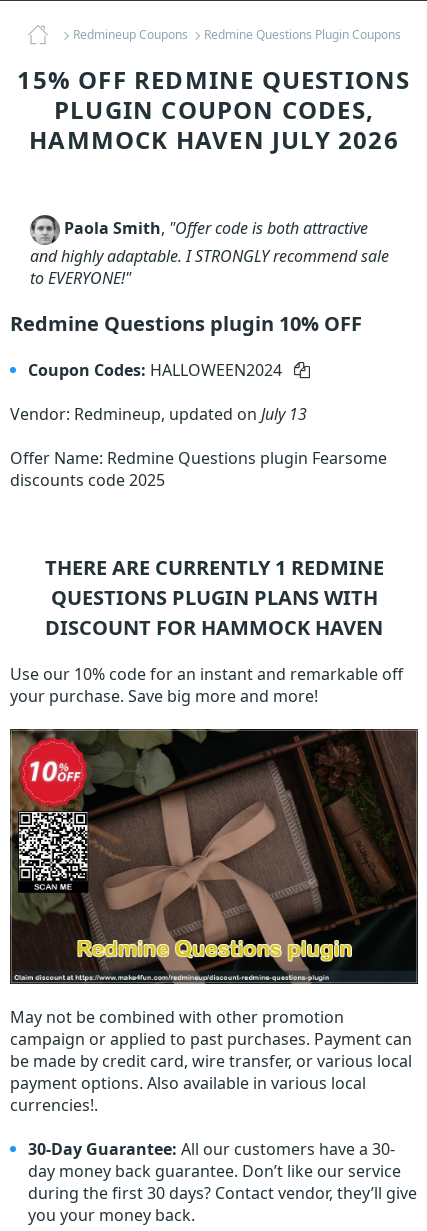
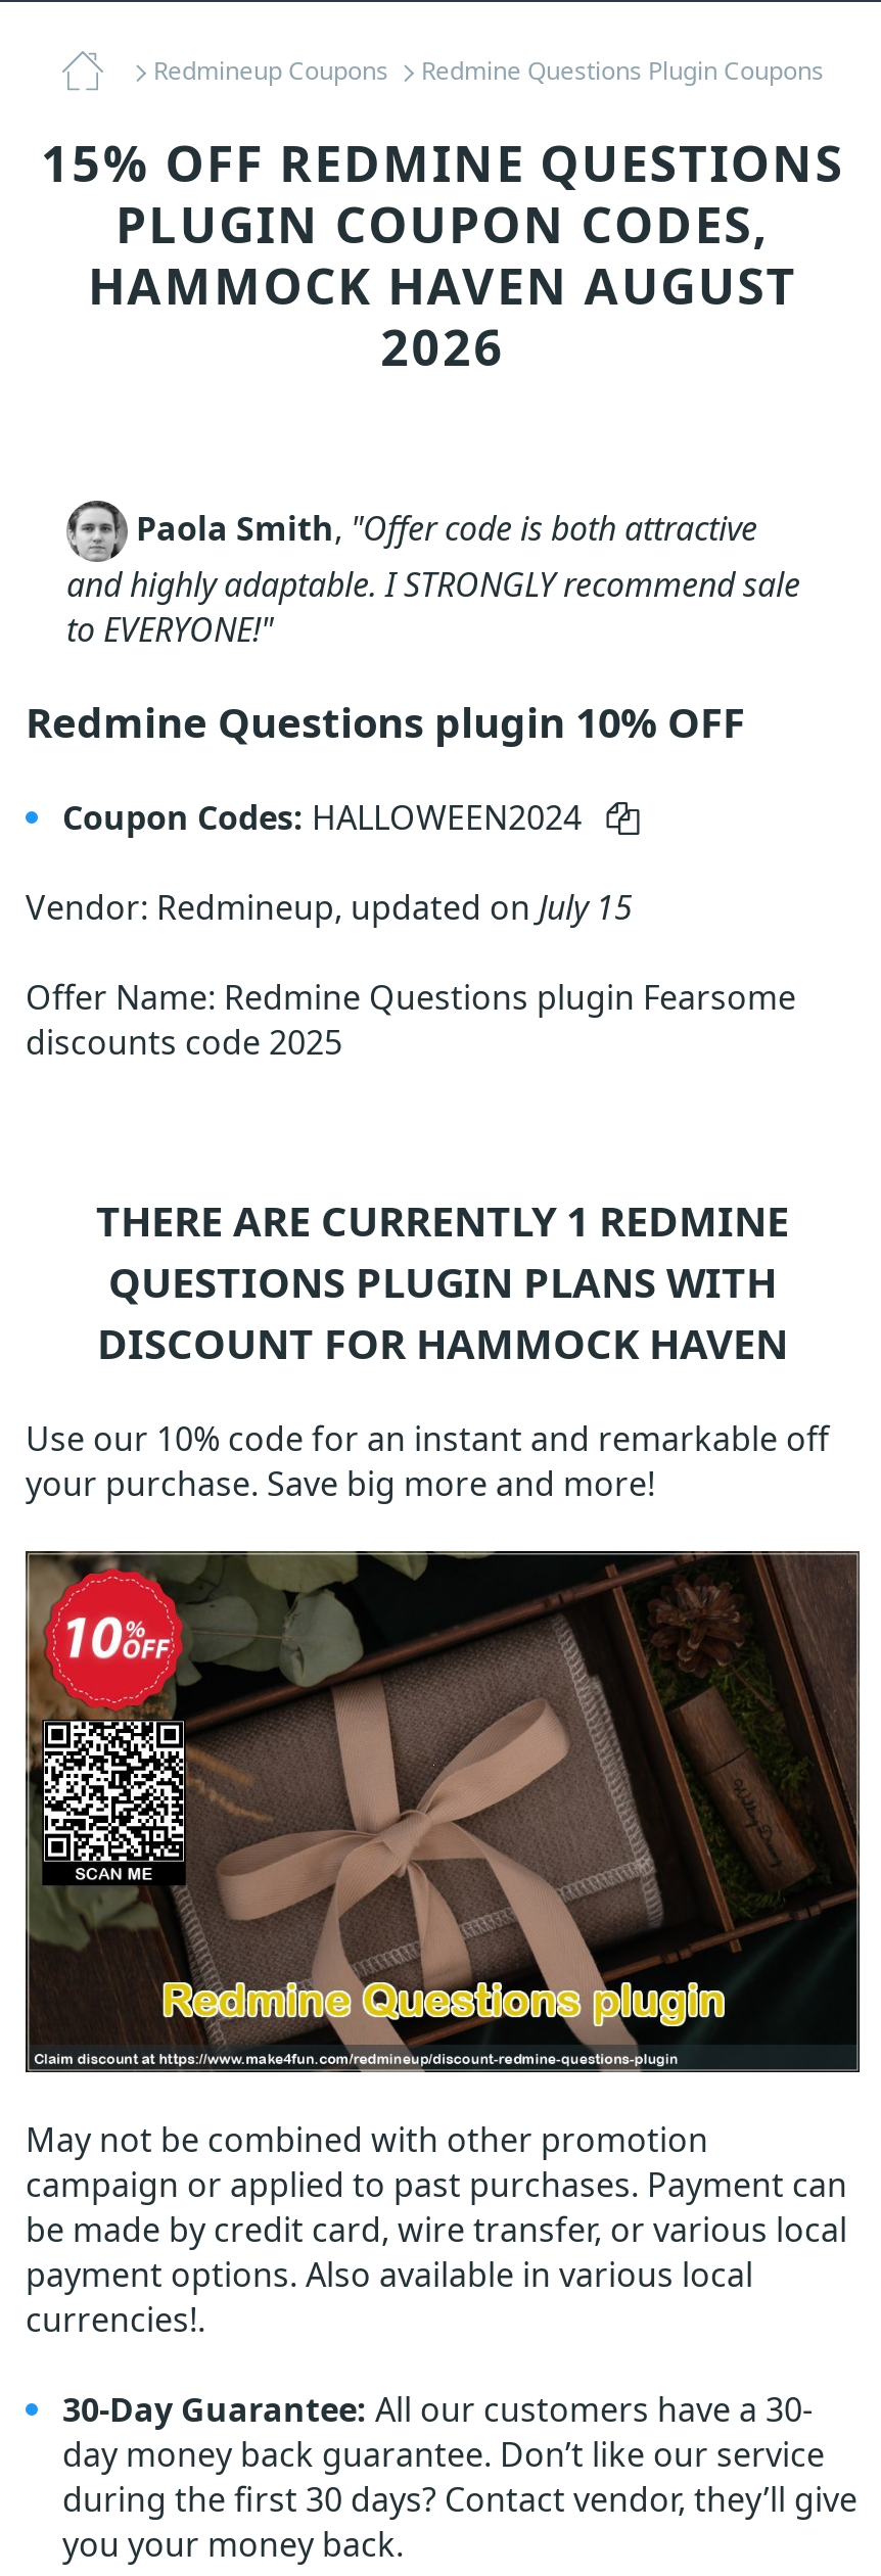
[29,123,399,156] HAMMOCK HAVEN JULY 2026 -> [88,251,797,380] HAMMOCK HAVEN AUGUST | 2026
[10,403,307,425] Vendor: Redmineup, updated on July 13 -> [26,885,633,930] Vendor: Redmineup, updated on July 15

